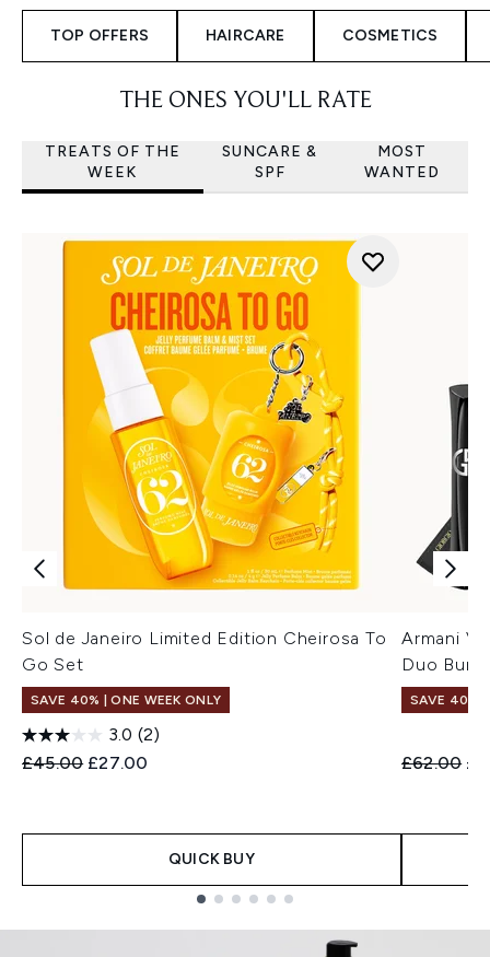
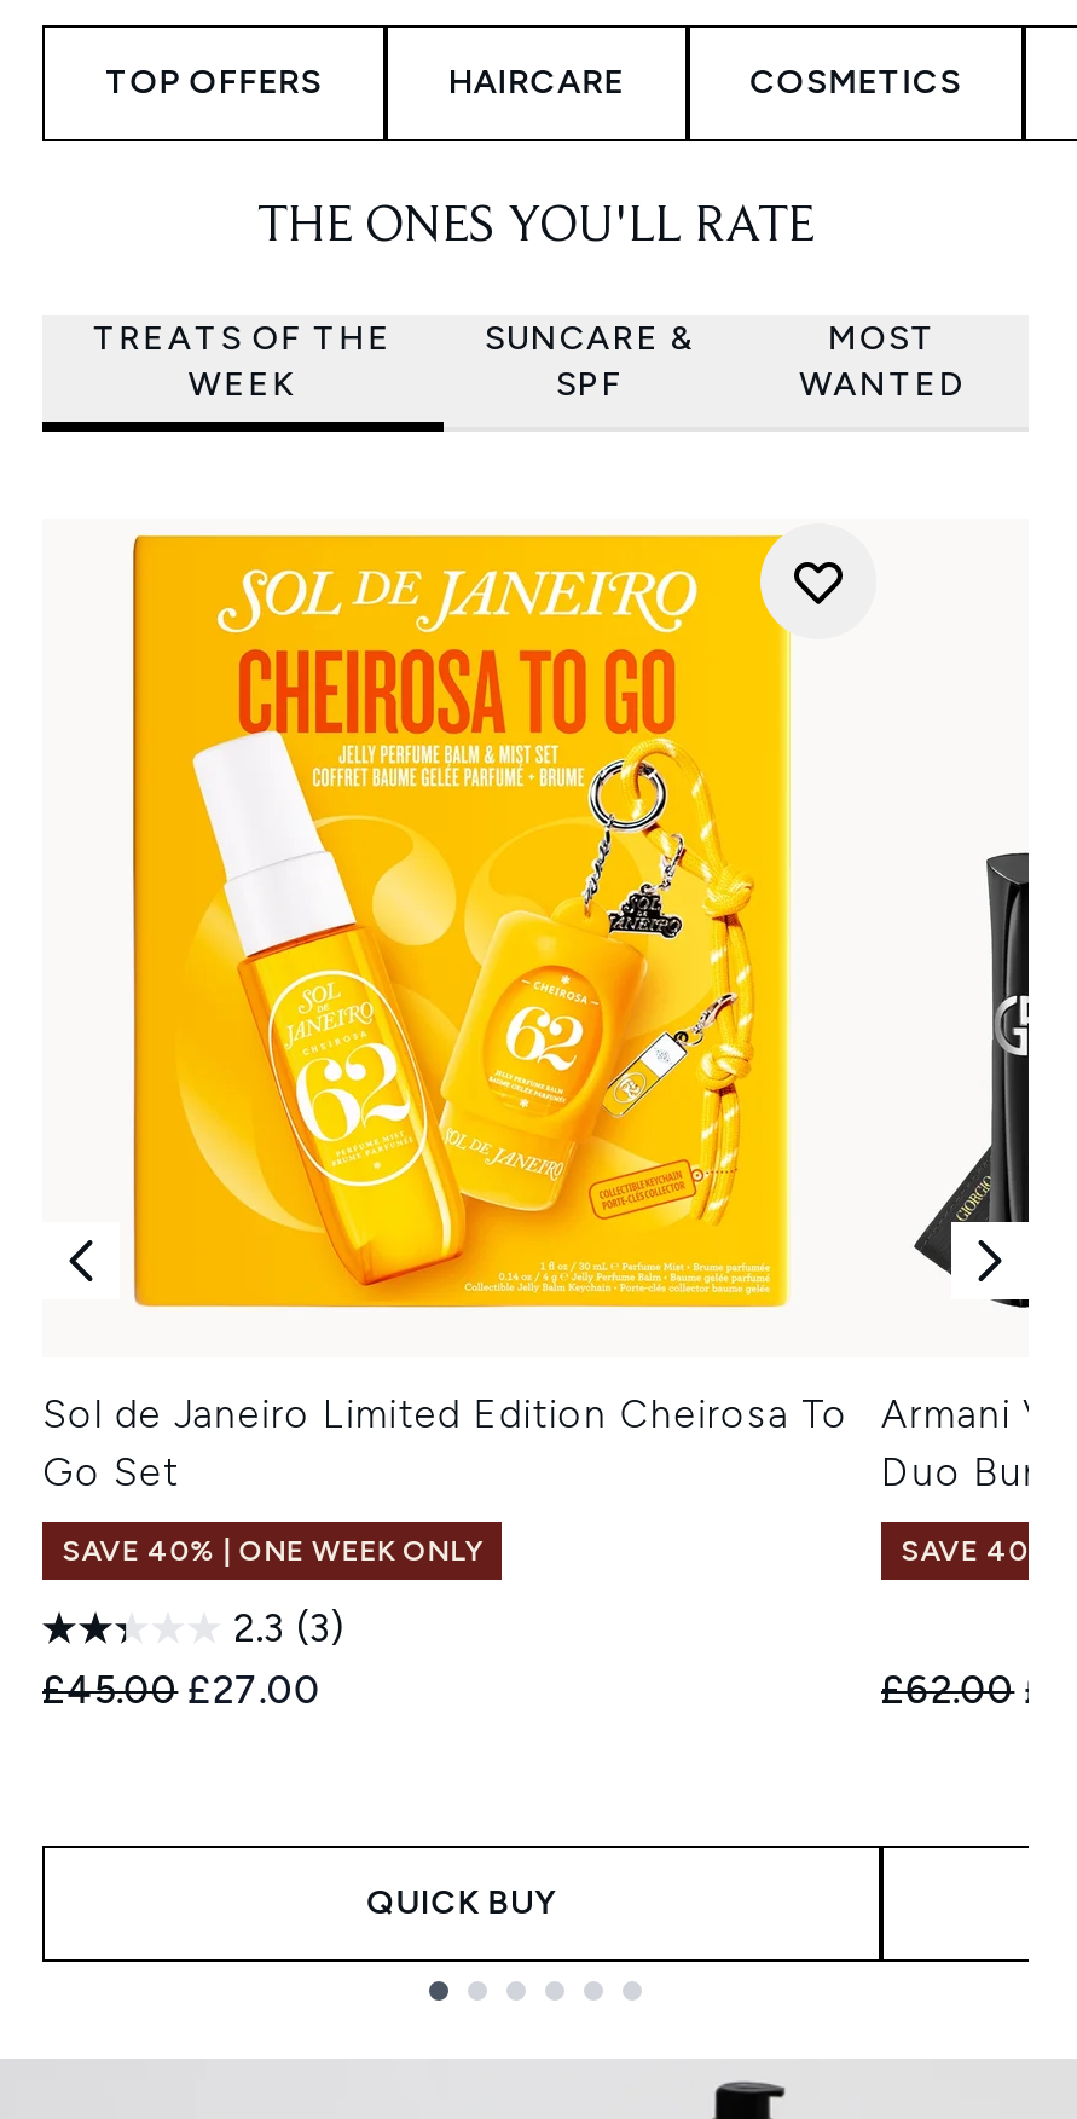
[108,724,160,745] 3.0 (2) -> [233,1604,344,1650] 2.3 (3)

